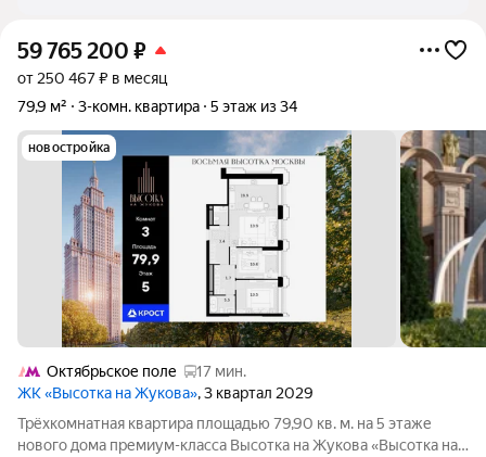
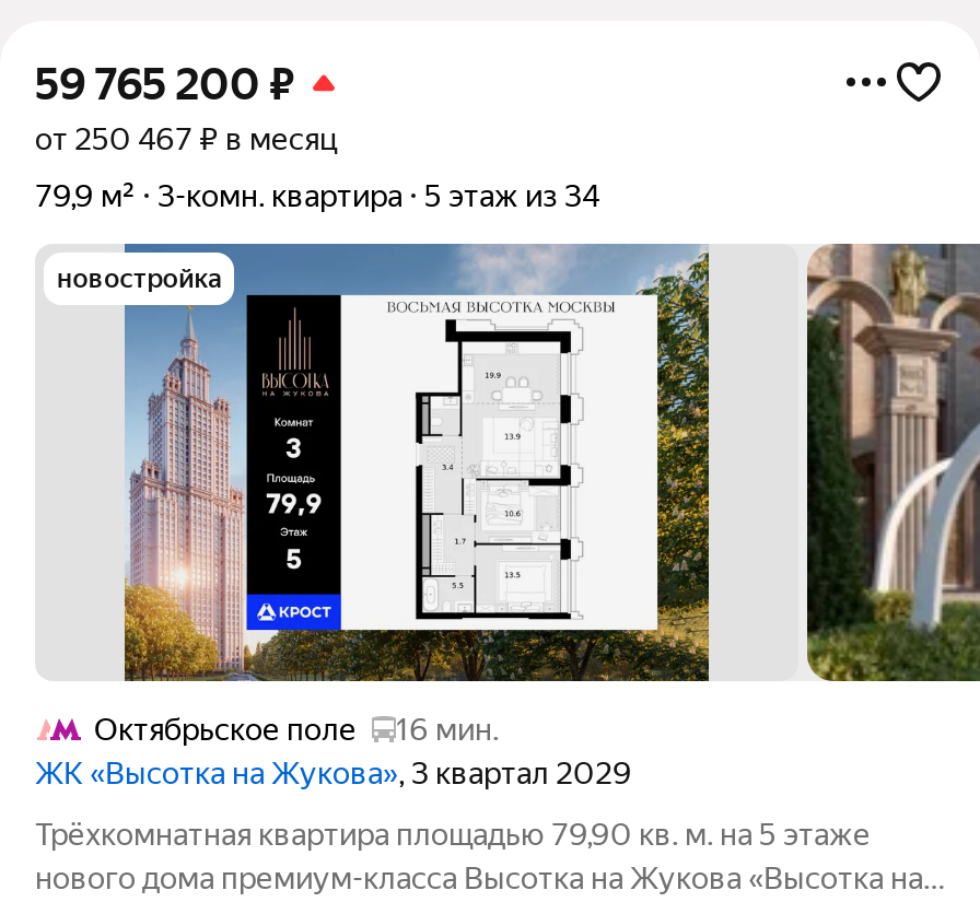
[47,363,246,380] Октябрьское поле 17 мин. -> [94,712,499,747] Октябрьское поле 16 мин.

